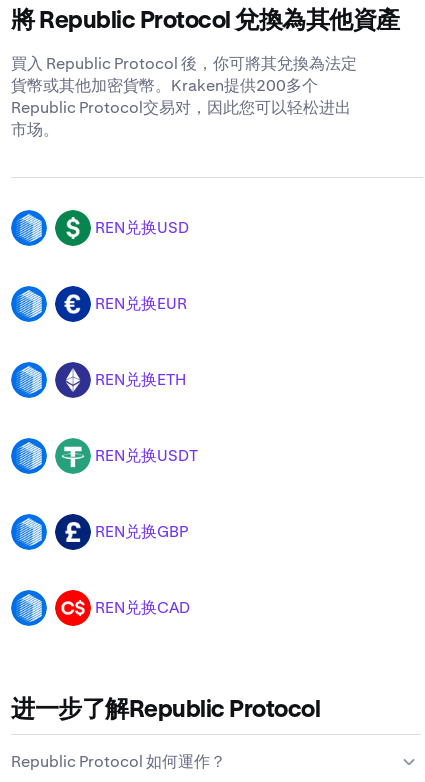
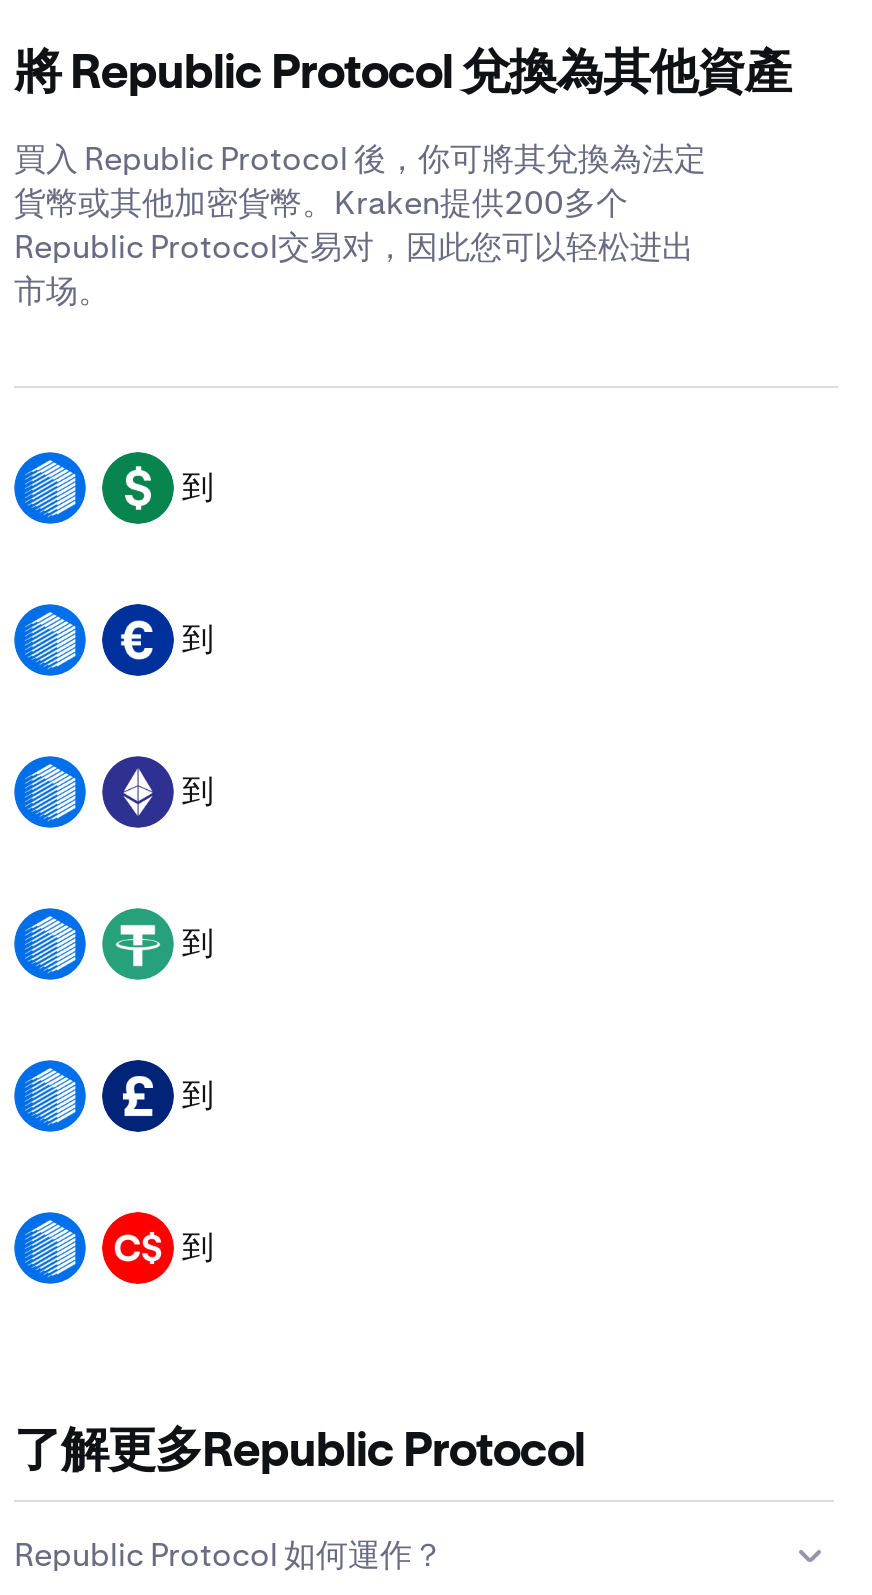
[95,217,189,238] REN兑换USD -> [182,465,214,507] 到
[95,293,187,314] REN兑换EUR -> [182,617,214,659] 到
[95,369,186,390] REN兑换ETH -> [182,769,214,811] 到
[95,445,198,466] REN兑换USDT -> [182,921,214,963] 到
[95,521,188,542] REN兑换GBP -> [182,1073,214,1115] 到
[95,597,190,618] REN兑换CAD -> [182,1225,214,1267] 到
[11,698,320,722] 进一步了解Republic Protocol -> [14,1427,585,1475] 了解更多Republic Protocol

